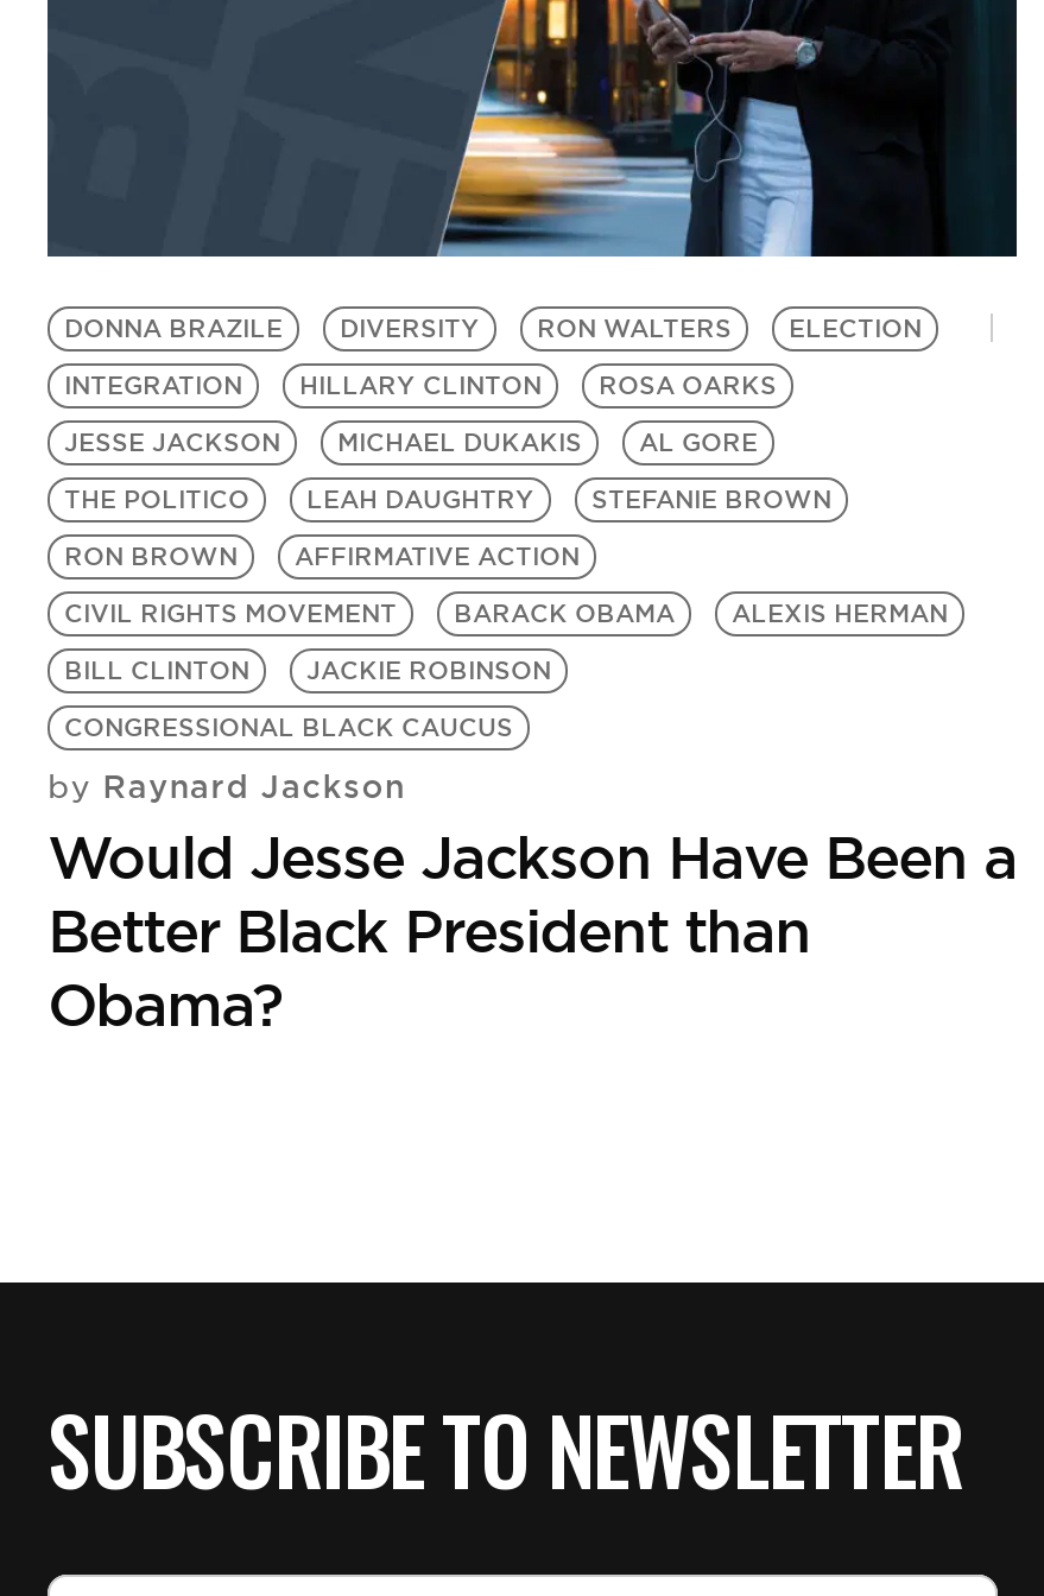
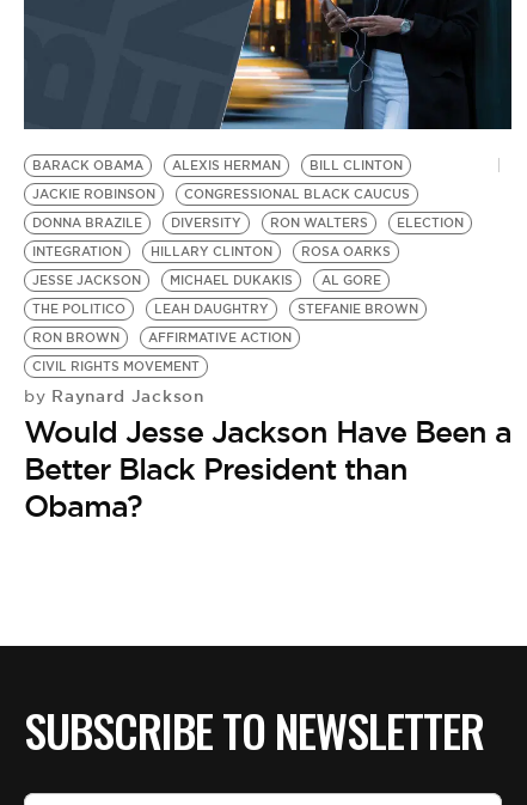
moved [64,312,922,628] -> [32,215,464,374]: DONNA BRAZILE | DIVERSITY | RON WALTERS | ... | AFFIRMATIVE ACTION | CIVIL RIGHTS MOVEMENT
moved [64,597,948,742] -> [32,157,410,202]: BARACK OBAMA | ALEXIS HERMAN | BILL CLINTON | JACKIE ROBINSON | CONGRESSIONAL BLACK CAUCUS

